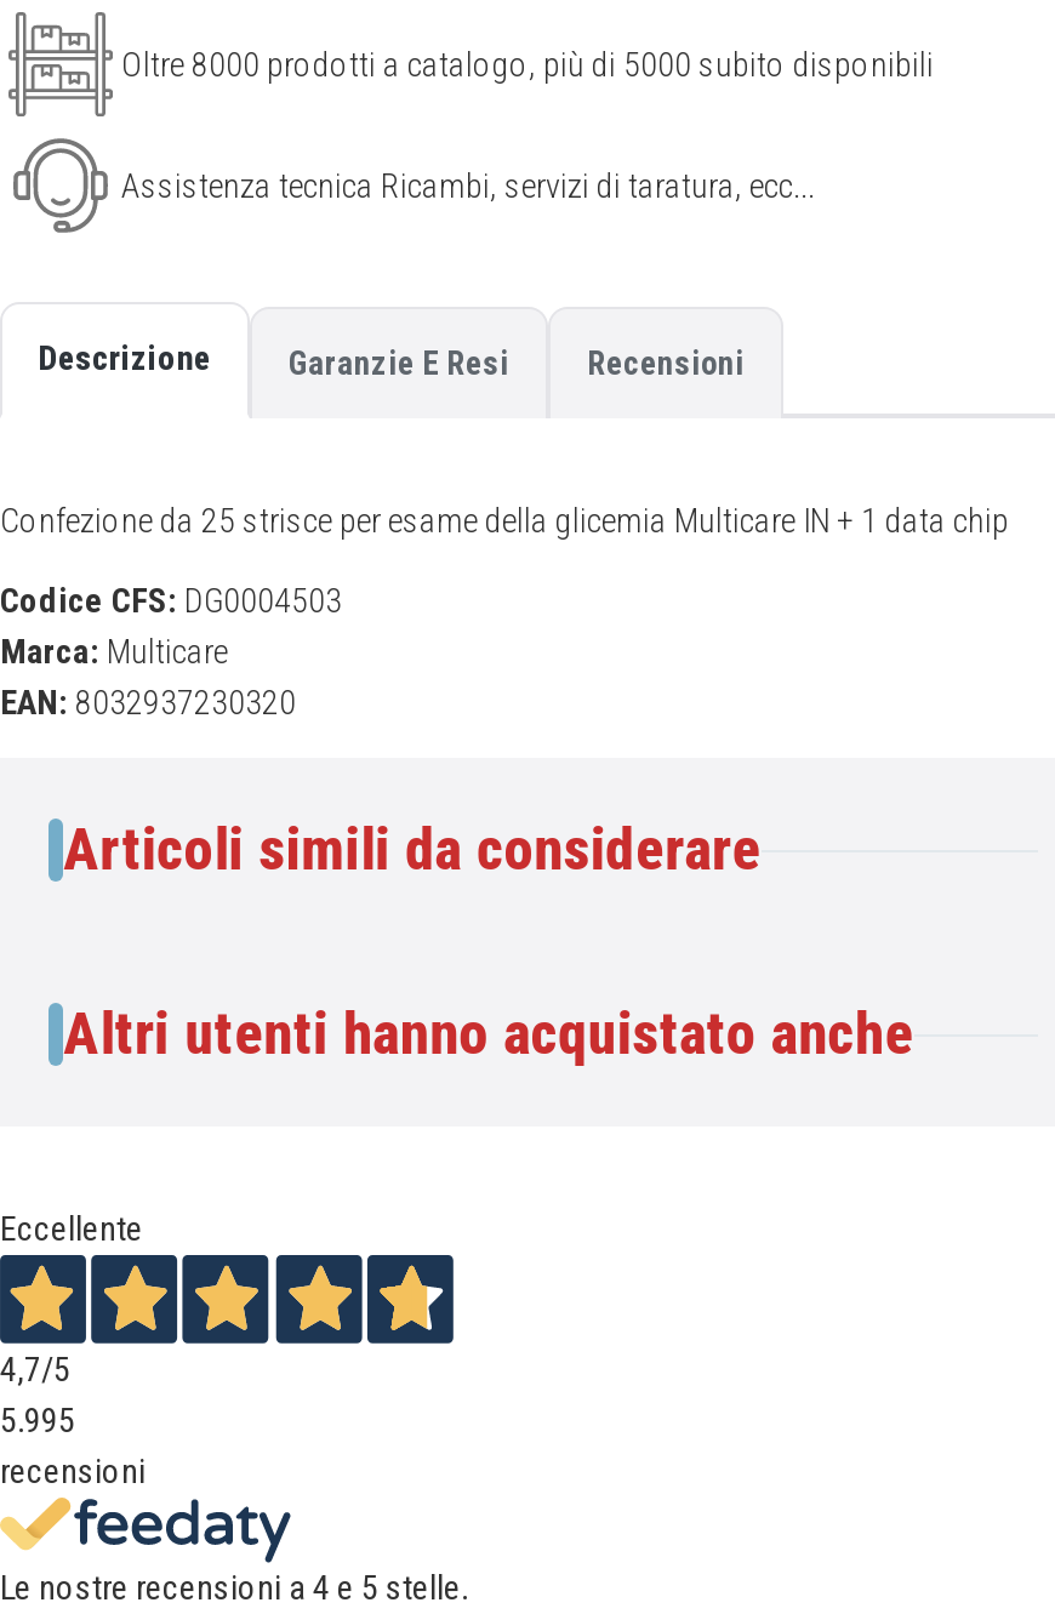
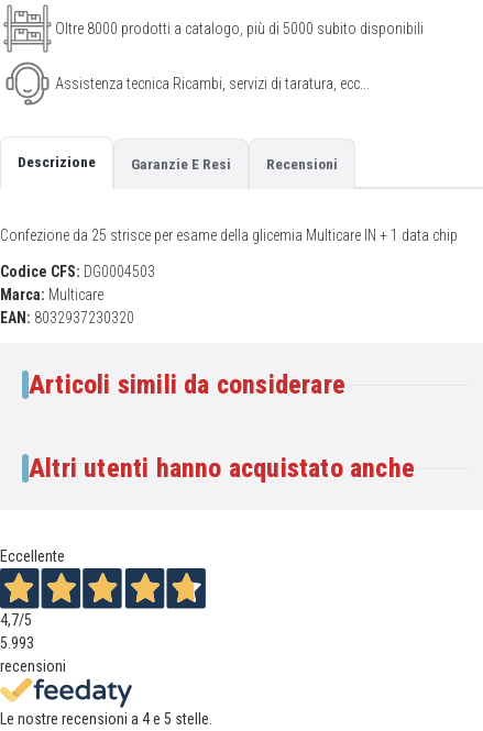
[0,1399,75,1438] 5.995 -> [0,634,34,651] 5.993

